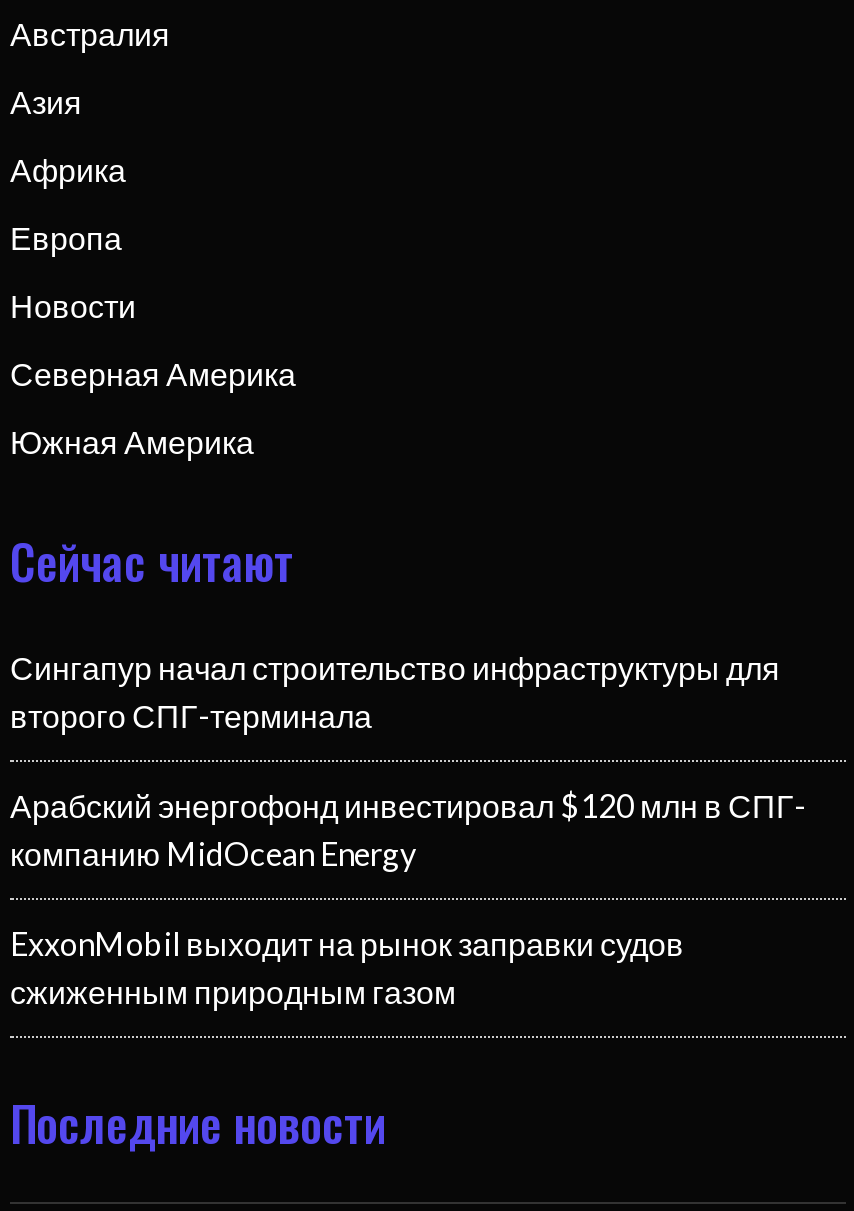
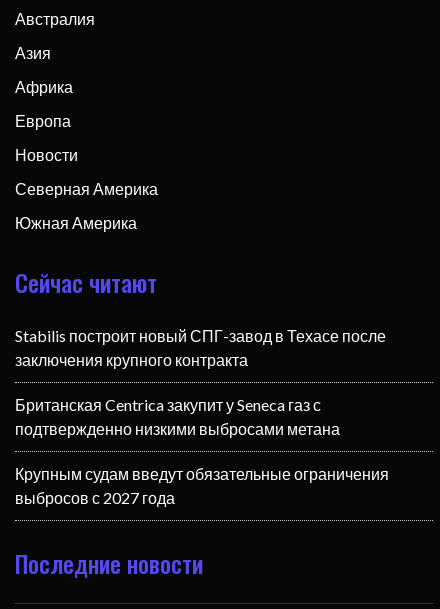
[10,647,780,733] Сингапур начал строительство инфраструктуры для | второго СПГ-терминала -> [15,326,386,369] Stabilis построит новый СПГ-завод в Техасе после | заключения крупного контракта
[10,785,806,871] Арабский энергофонд инвестировал $120 млн в СПГ- | компанию MidOcean Energy -> [15,395,340,438] Британская Centrica закупит у Seneca газ с | подтвержденно низкими выбросами метана
[10,923,684,1009] ExxonMobil выходит на рынок заправки судов | сжиженным природным газом -> [15,464,389,507] Крупным судам введут обязательные ограничения | выбросов с 2027 года

